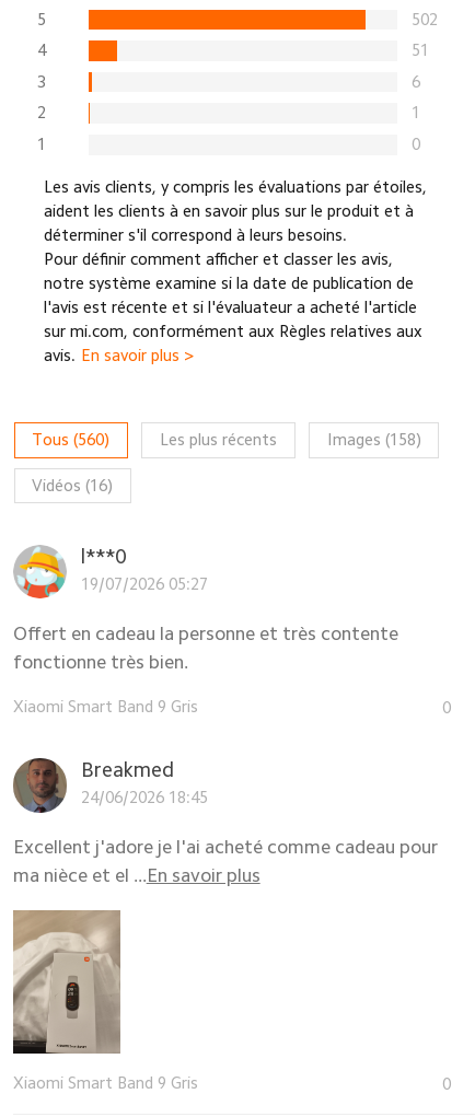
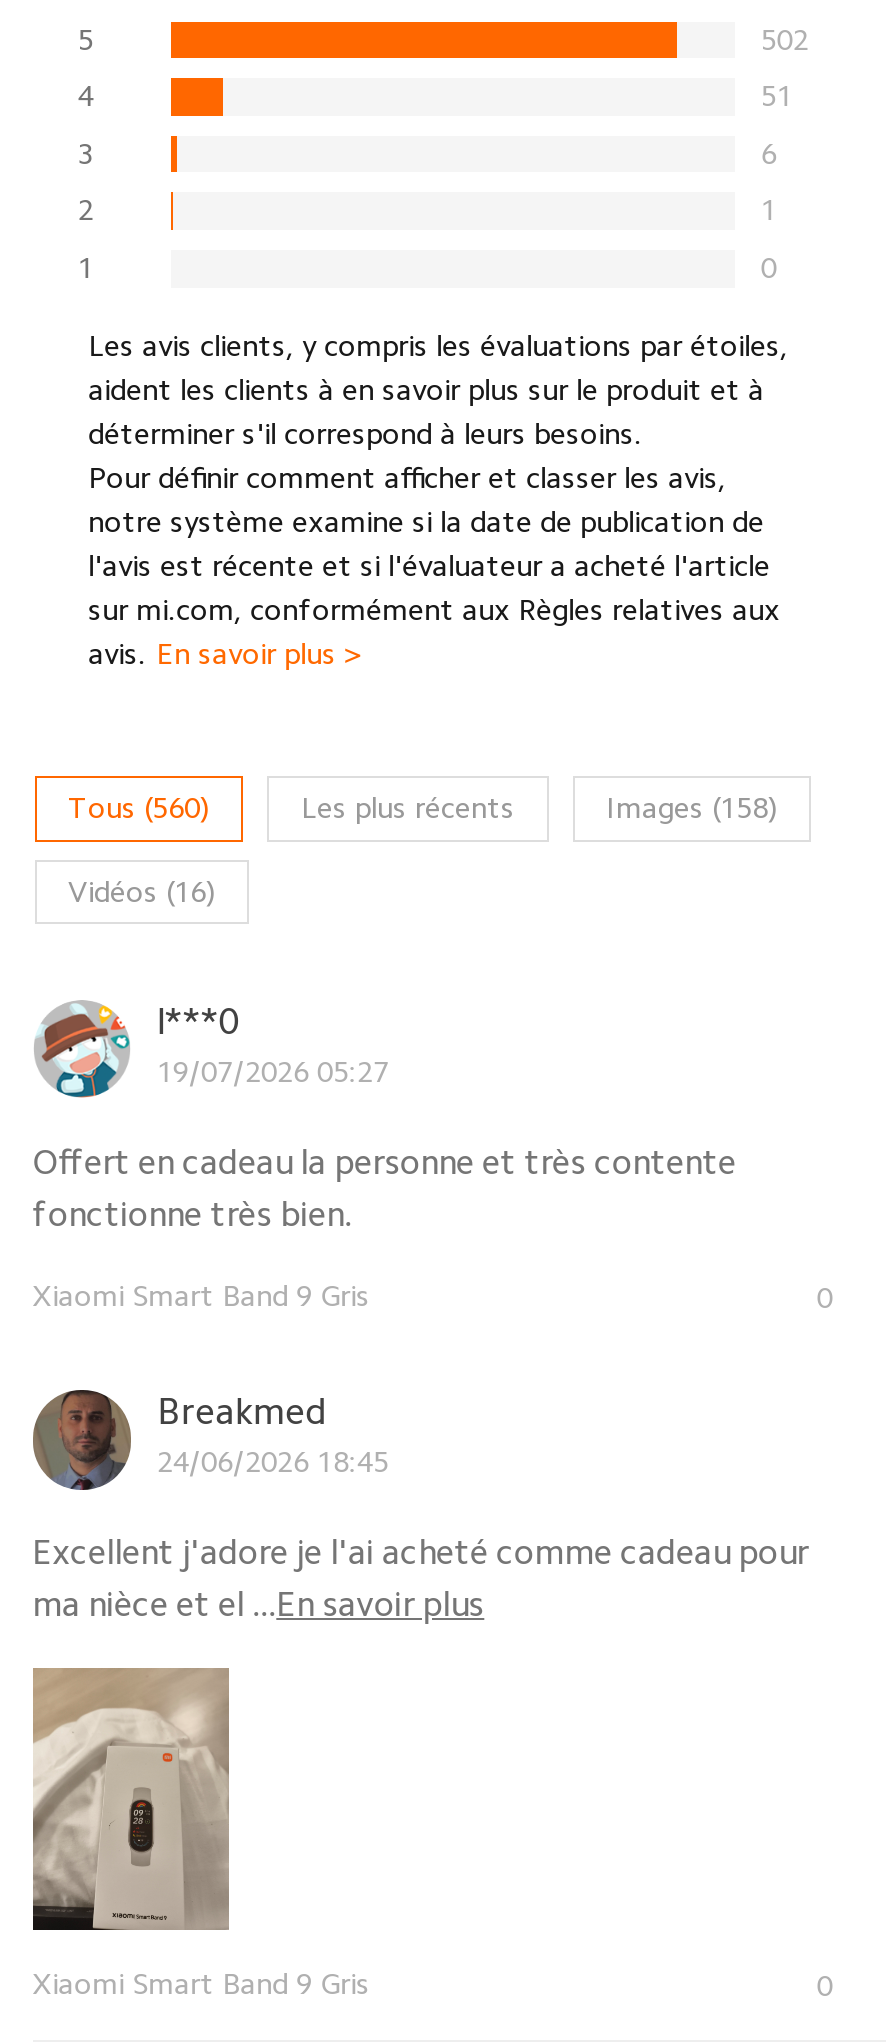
[15,548,65,600] [image] -> [39,1004,129,1100] [image]

